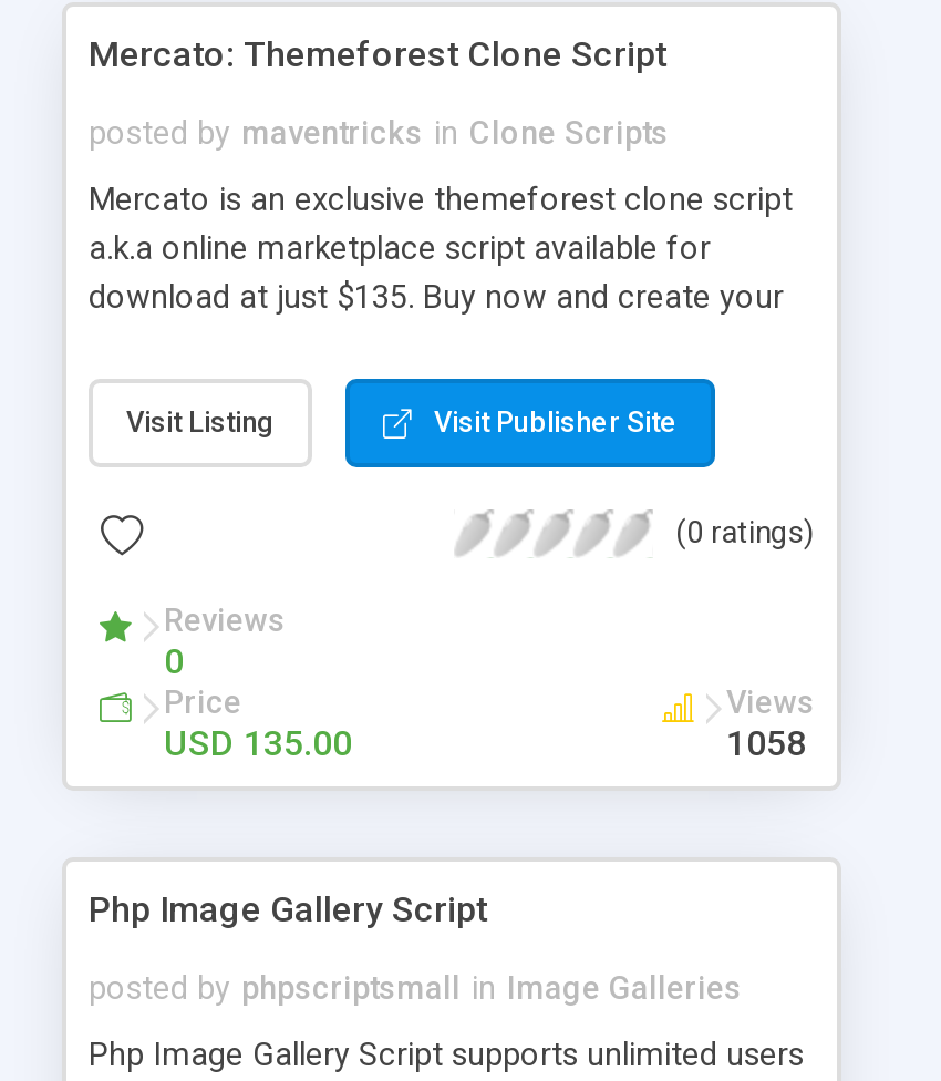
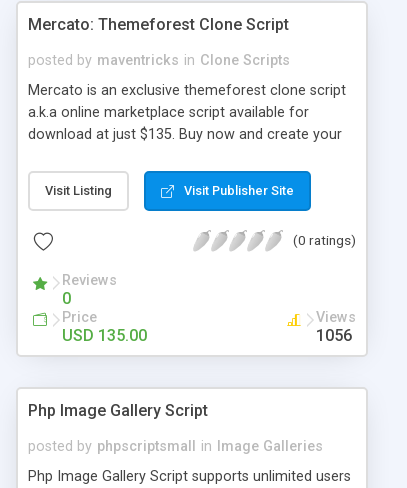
[726,722,806,764] 1058 -> [316,326,352,345] 1056

